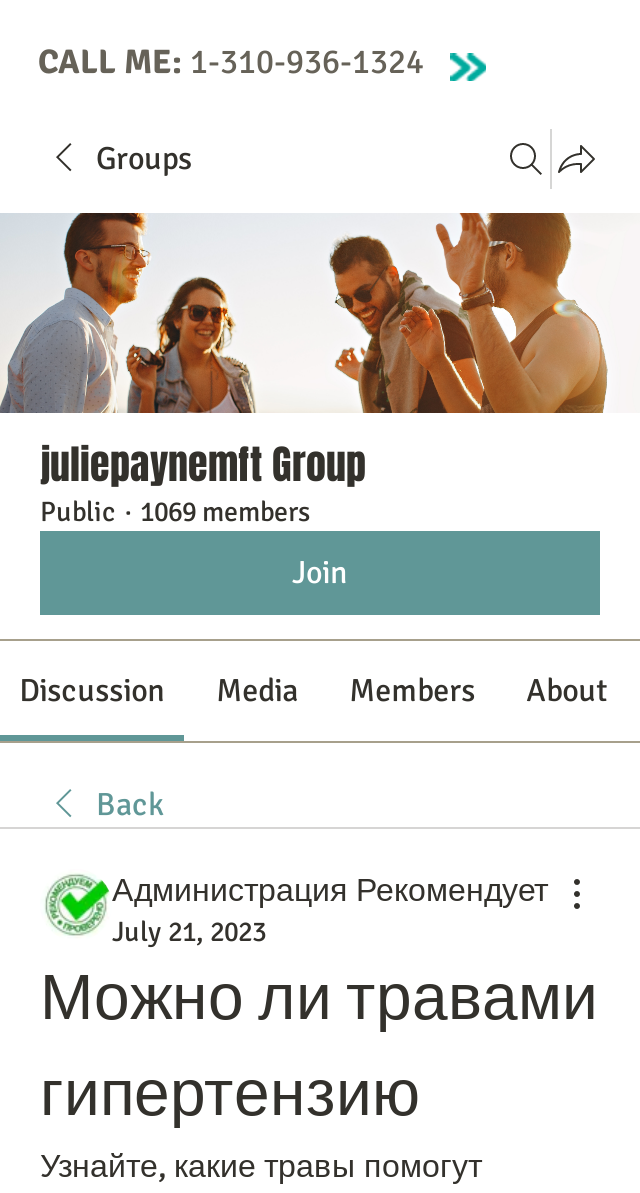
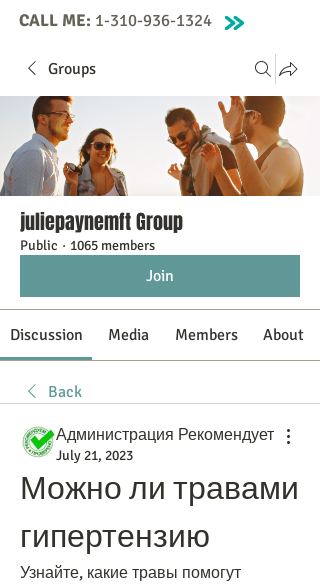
[40,495,310,529] Public · 1069 members -> [20,237,155,254] Public · 1065 members

